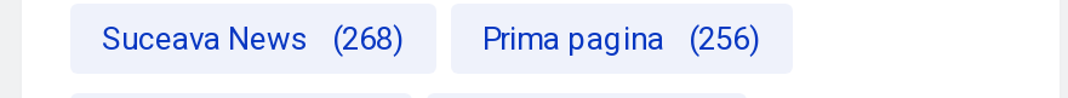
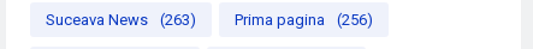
[102,20,405,56] Suceava News (268) -> [46,11,196,28] Suceava News (263)

